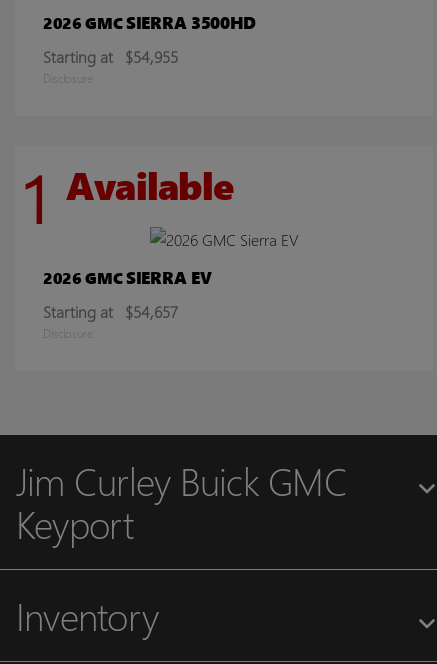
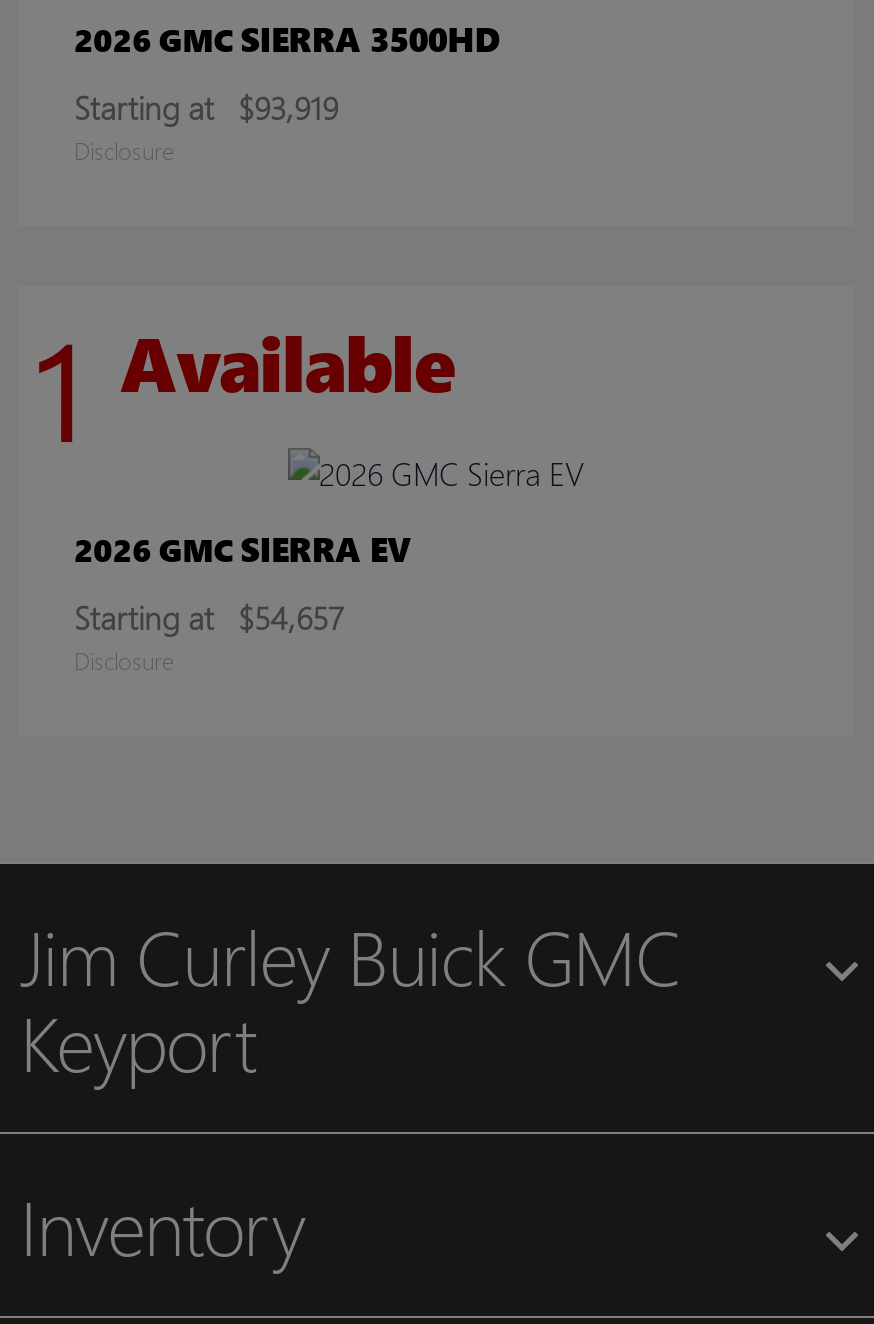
[43,46,178,67] Starting at $54,955 -> [74,86,338,128] Starting at $93,919

